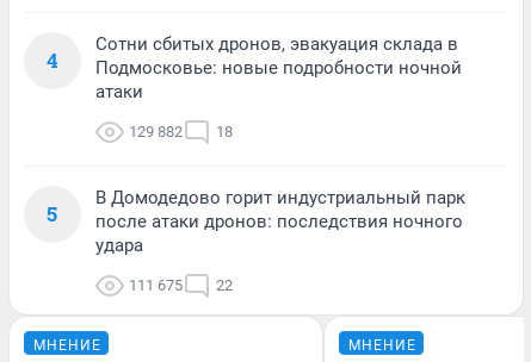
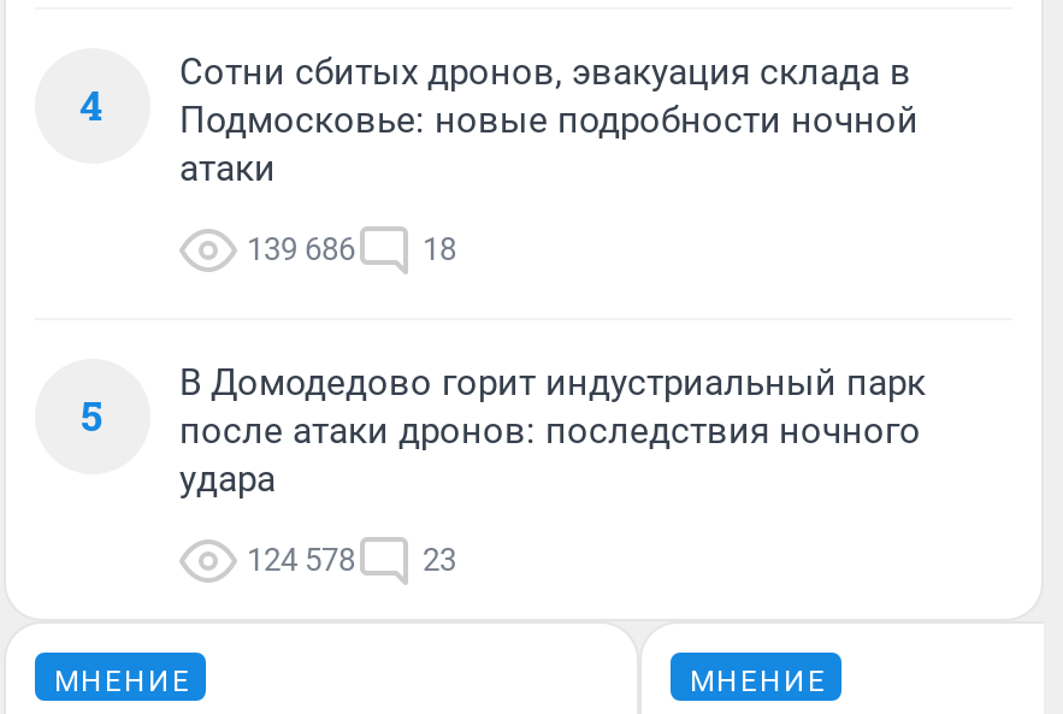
[129,123,233,141] 129 882 18 -> [247,231,456,267] 139 686 18
[129,276,183,294] 111 675 -> [247,542,355,578] 124 578
[216,276,233,294] 22 -> [423,542,456,578] 23

